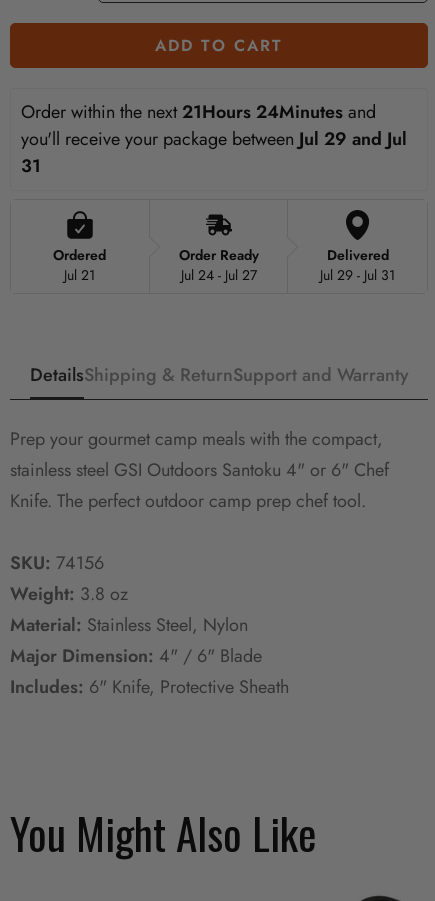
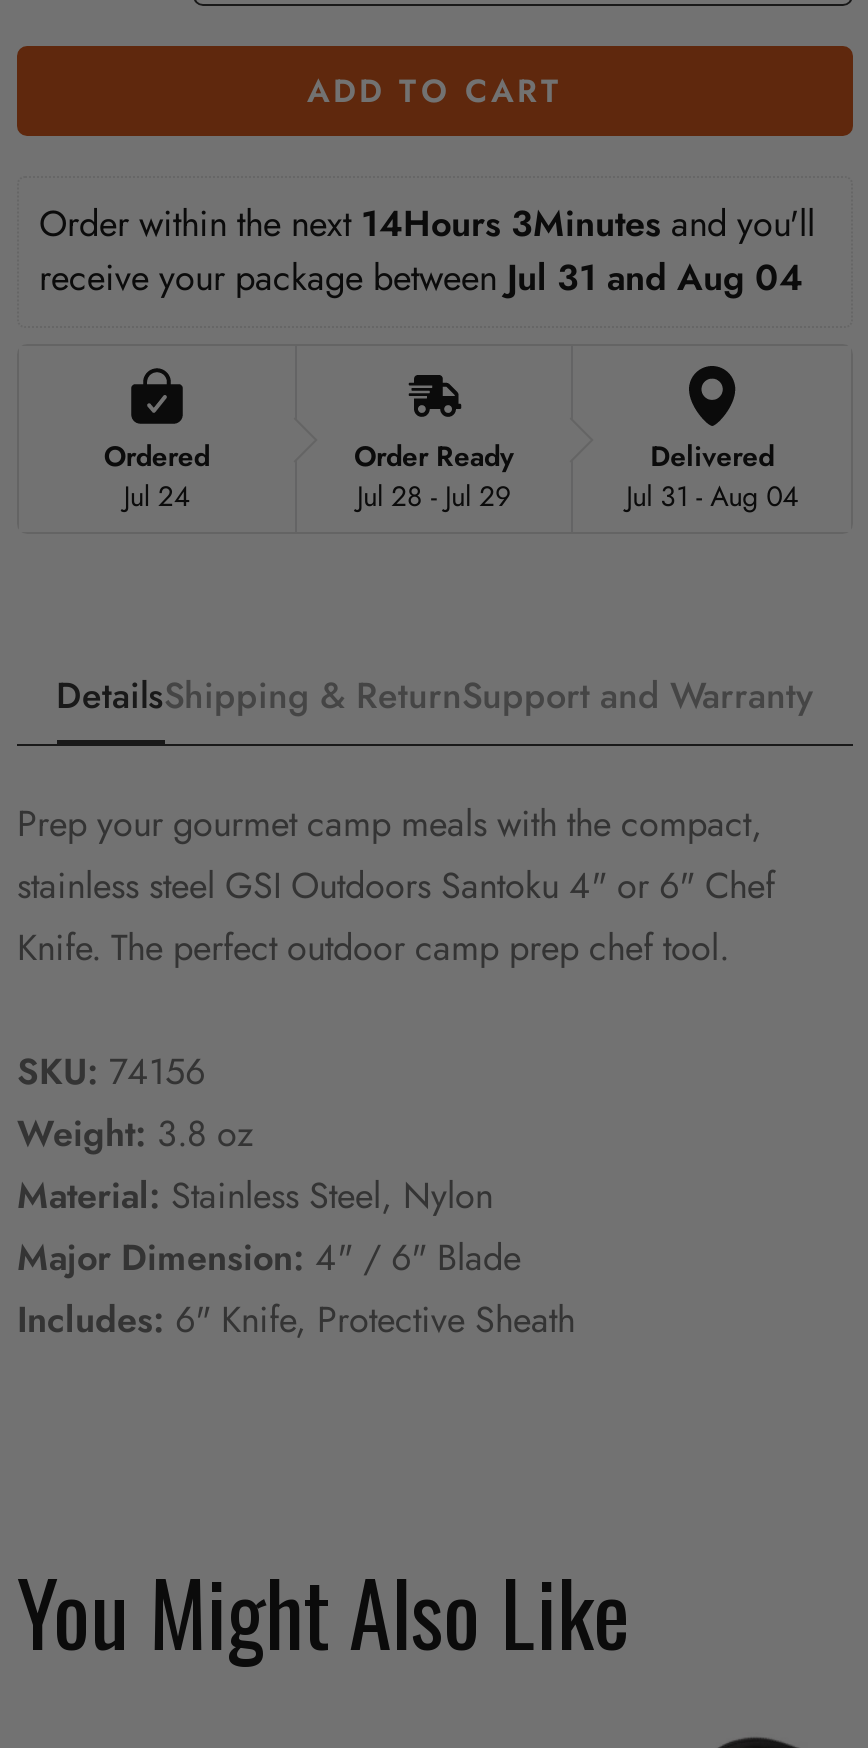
[21,99,412,179] Order within the next 21Hours 24Minutes and | you'll receive your package between Jul 29 and Jul | 31 -> [39,198,825,304] Order within the next 14Hours 3Minutes and you'll | receive your package between Jul 31 and Aug 04
[64,265,95,285] Jul 21 -> [124,476,190,516] Jul 24
[180,265,256,285] Jul 24 - Jul 27 -> [357,476,511,516] Jul 28 - Jul 29
[320,265,395,285] Jul 29 - Jul 31 -> [626,476,798,516] Jul 31 - Aug 04

